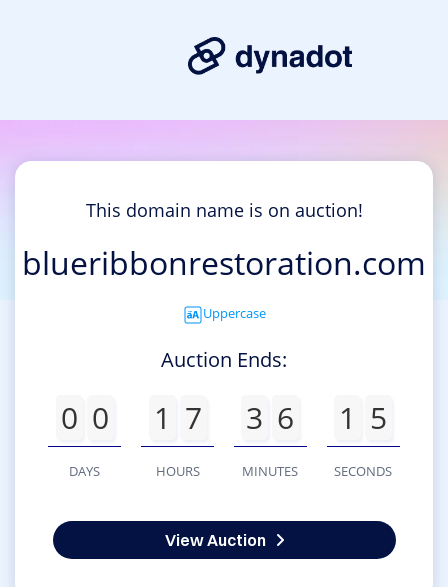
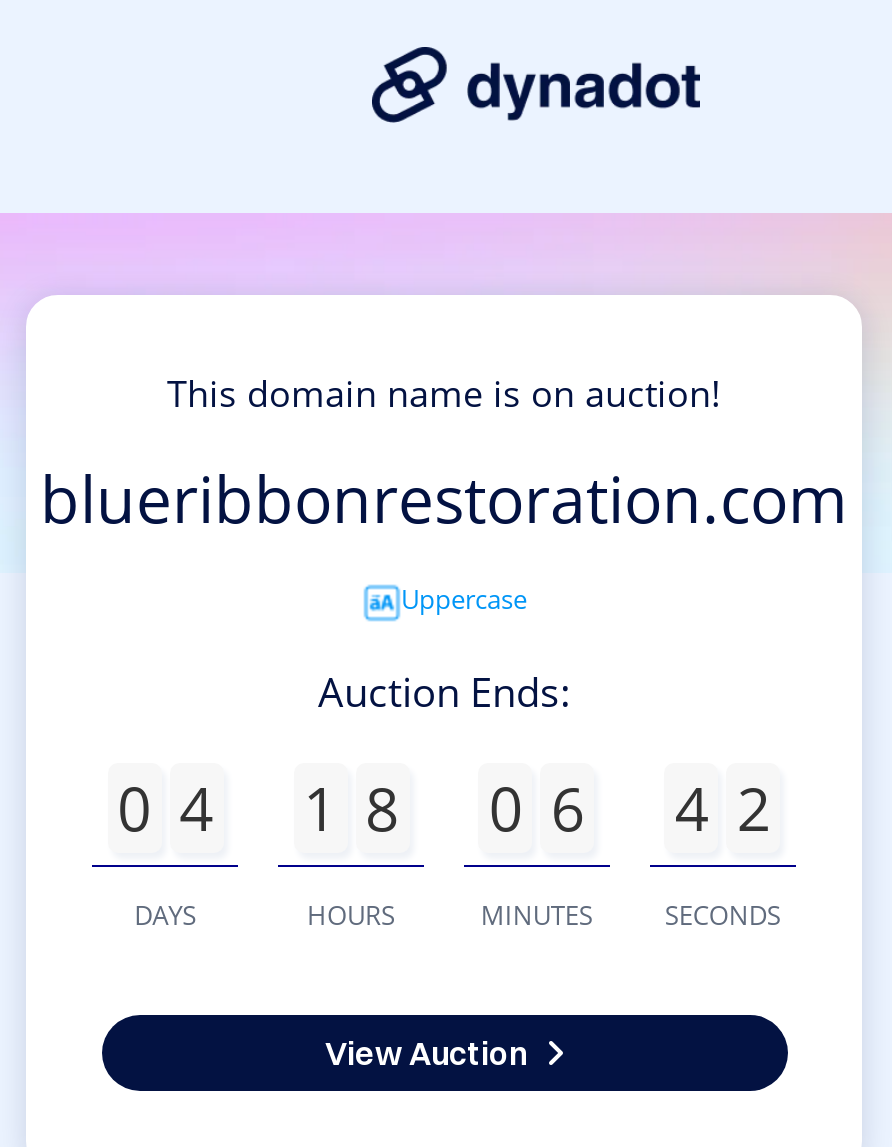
[61,397,109,438] 0 0 -> [117,767,213,849] 0 4
[153,397,201,438] 1 7 -> [303,767,399,849] 1 8
[246,397,294,438] 3 6 -> [489,767,585,849] 0 6
[339,397,387,438] 1 5 -> [675,767,771,849] 4 2

